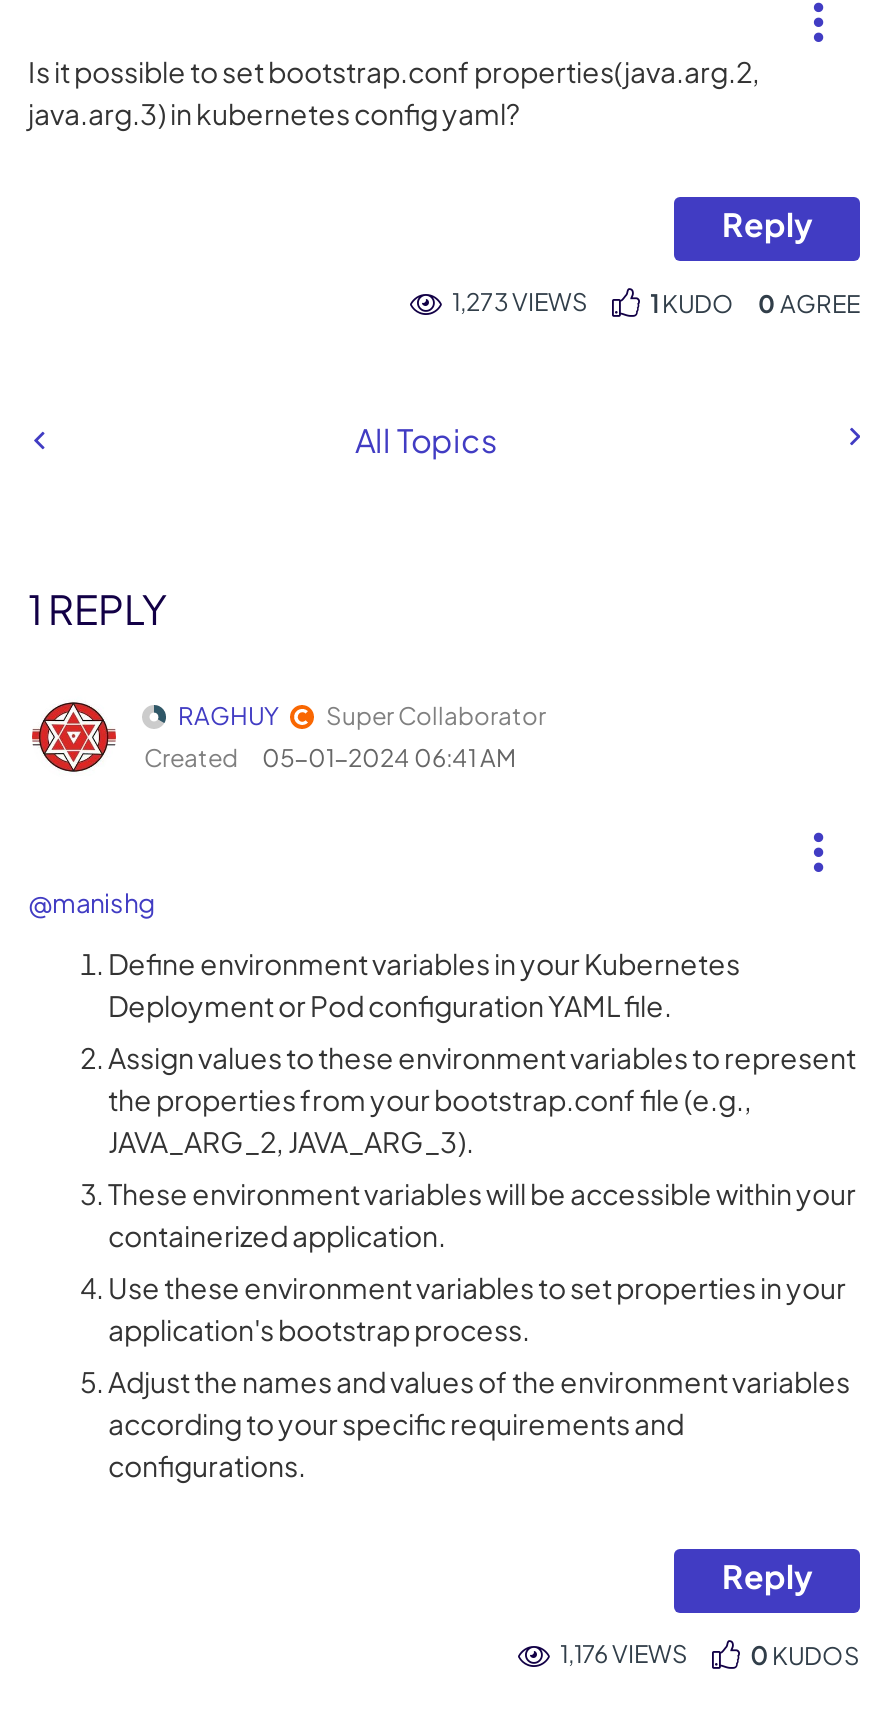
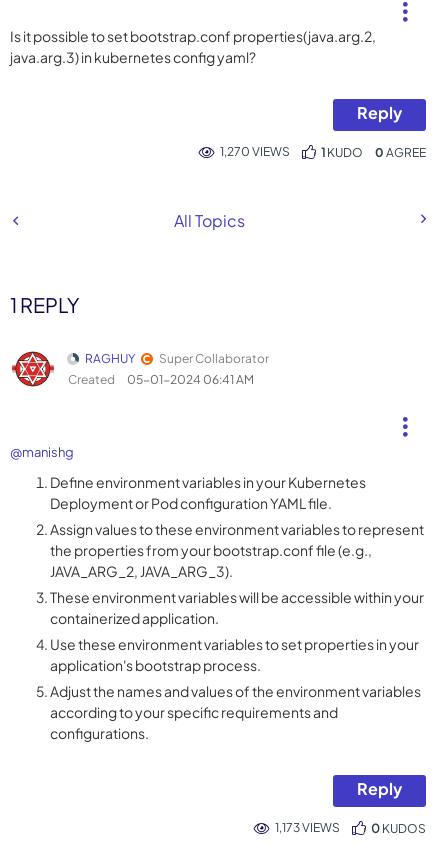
[452,287,588,317] 1,273 VIEWS -> [220,144,290,159] 1,270 VIEWS
[560,1639,688,1669] 1,176 VIEWS -> [275,820,340,835] 1,173 VIEWS

